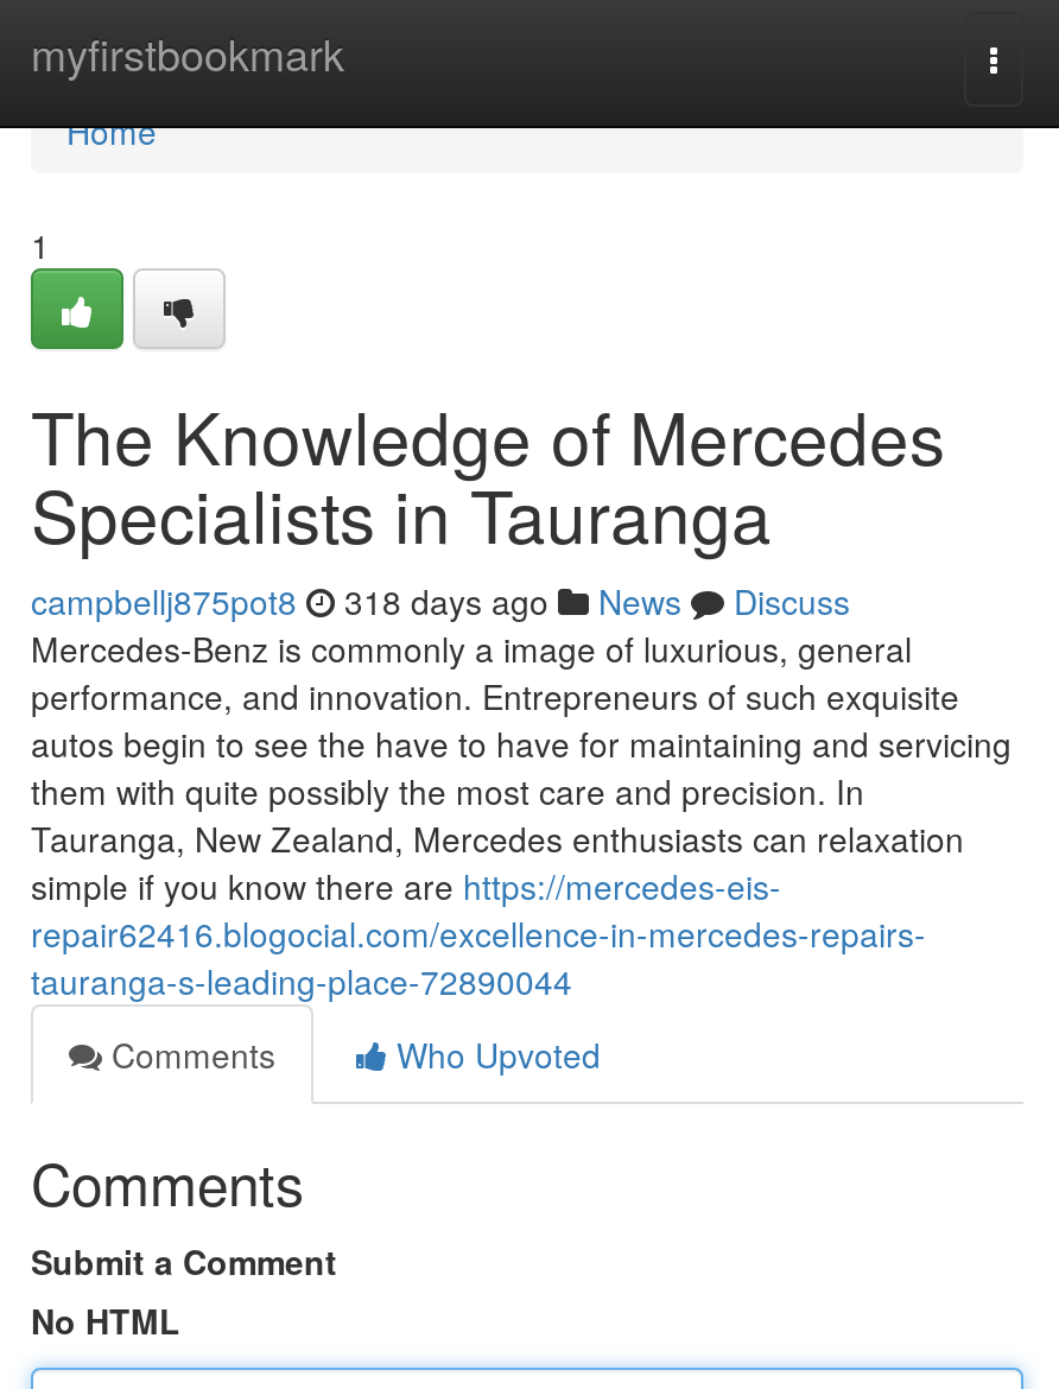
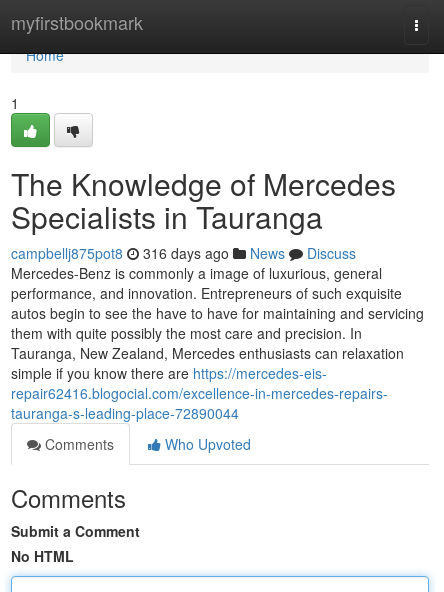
[31,577,850,624] campbellj875pot8 318 days ago News Discuss -> [11,243,356,263] campbellj875pot8 316 days ago News Discuss

